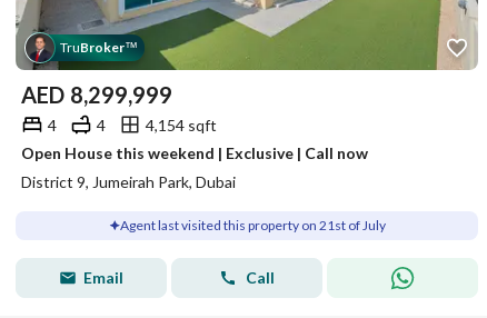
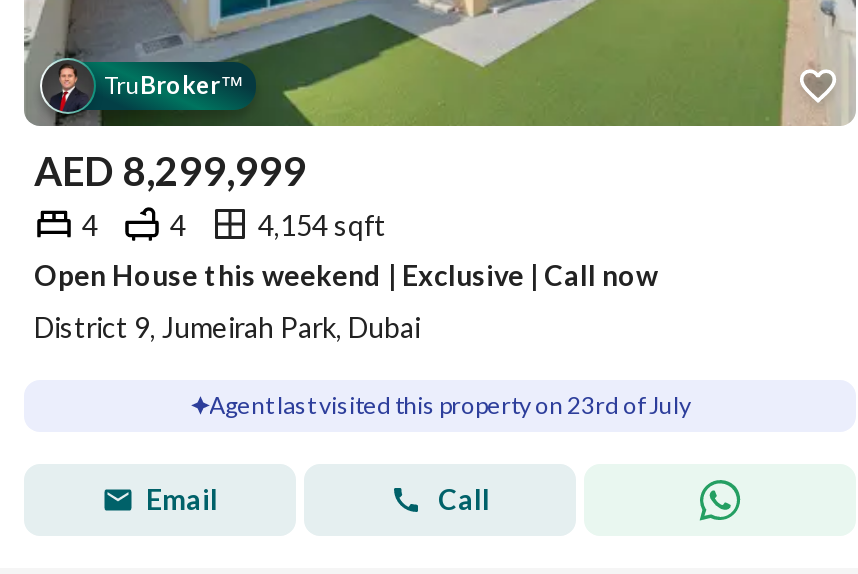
[120,217,385,233] Agent last visited this property on 21st of July -> [209,390,691,420] Agent last visited this property on 23rd of July

